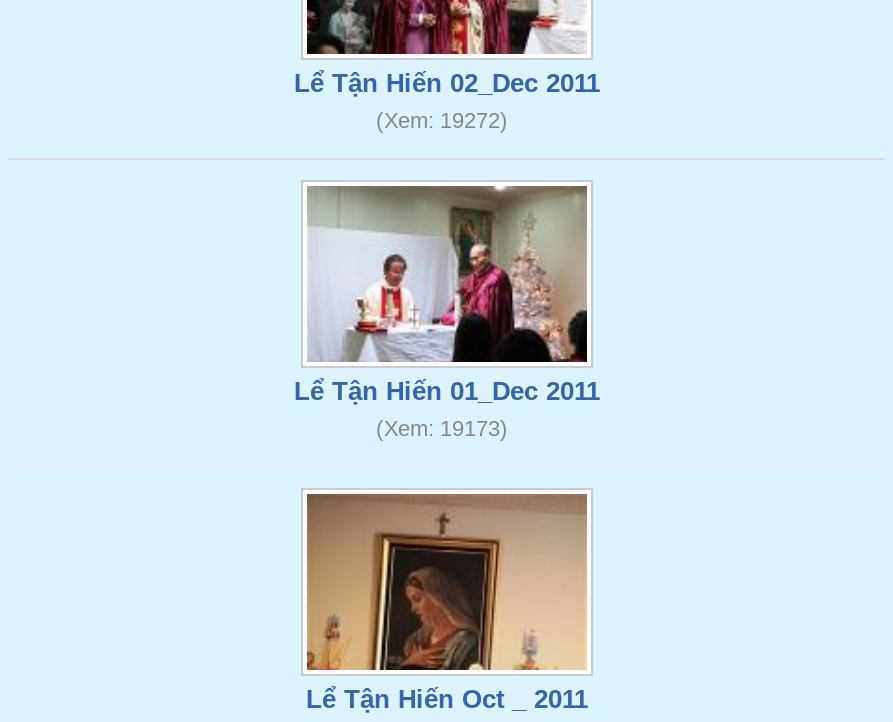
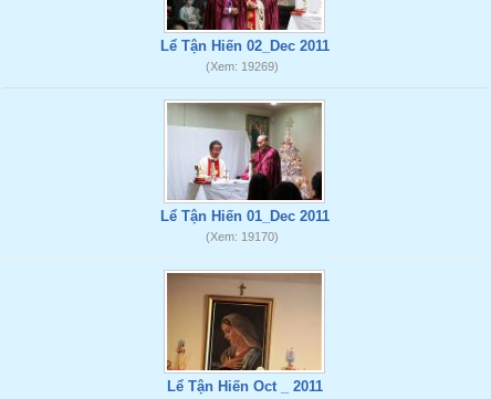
[376,108,508,132] (Xem: 19272) -> [205,60,278,73] (Xem: 19269)
[376,416,508,440] (Xem: 19173) -> [205,230,278,243] (Xem: 19170)

